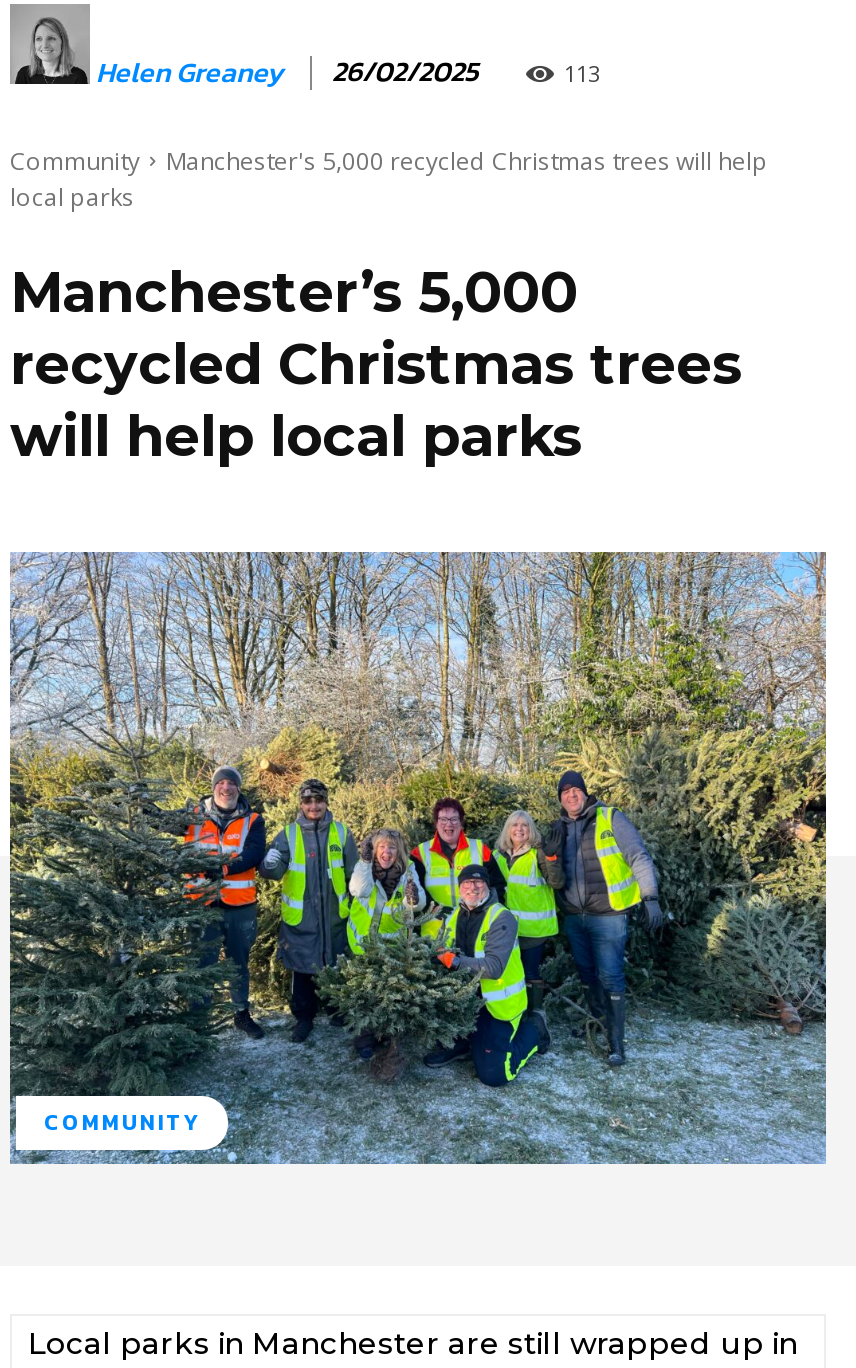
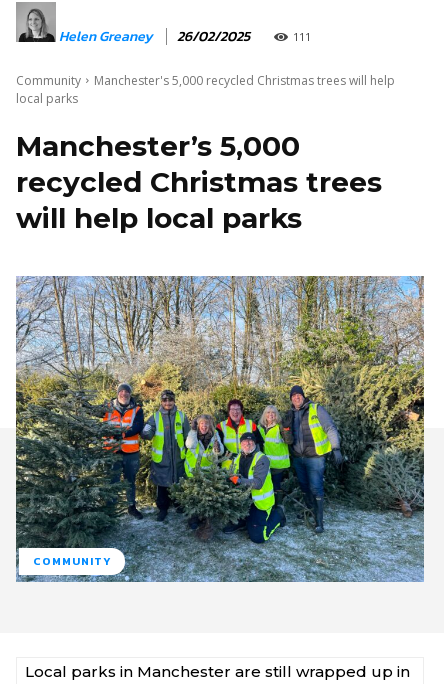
[564,58,600,88] 113 -> [293,29,311,44] 111

